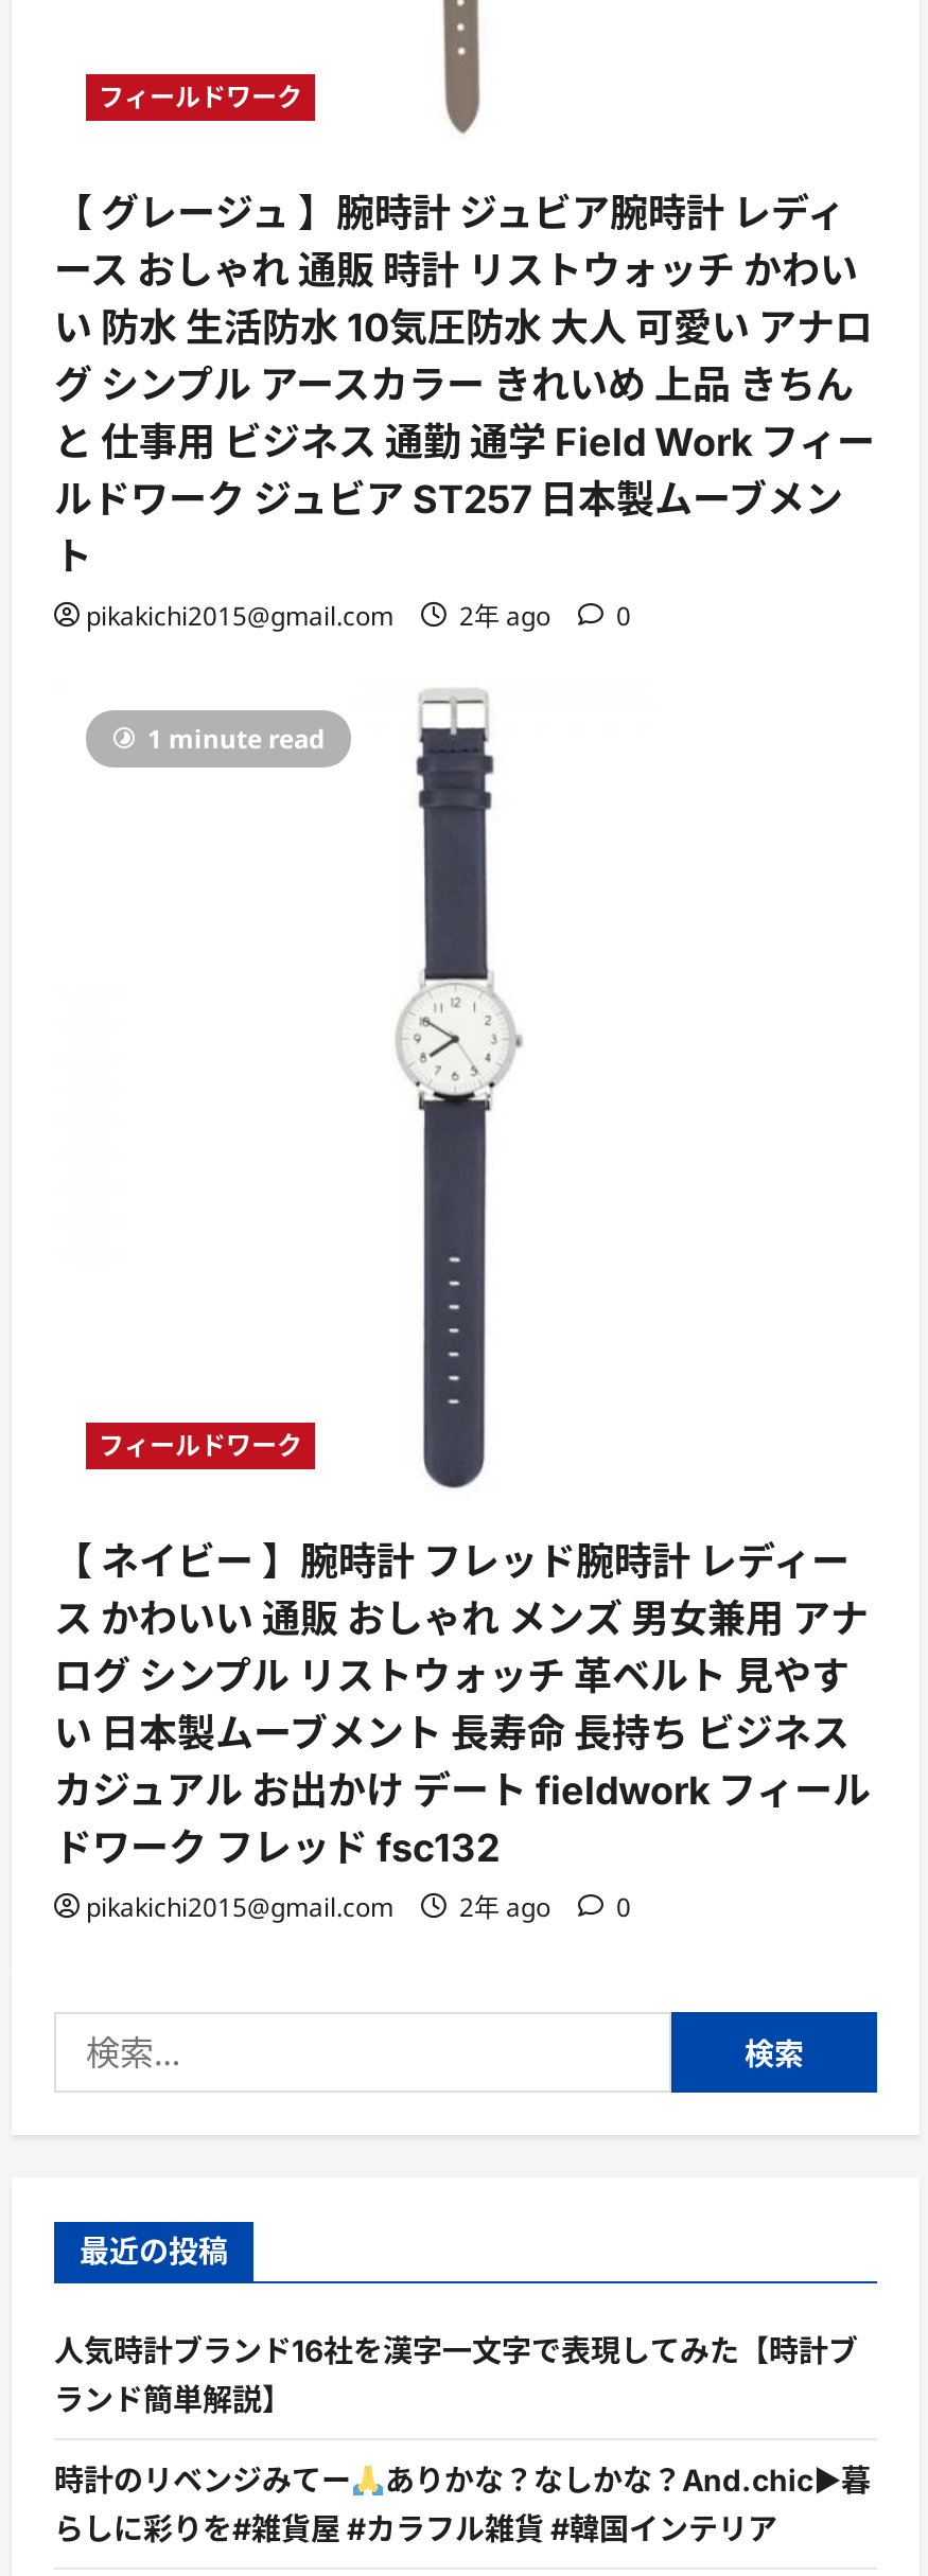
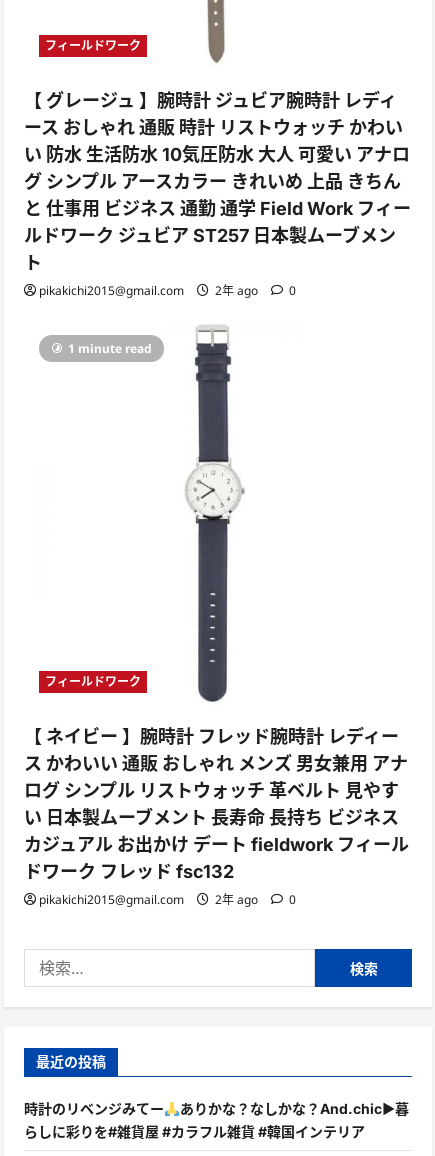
[54,2333,858,2418] 人気時計ブランド16社を漢字一文字で表現してみた【時計ブ | ランド簡単解説】 -> none

